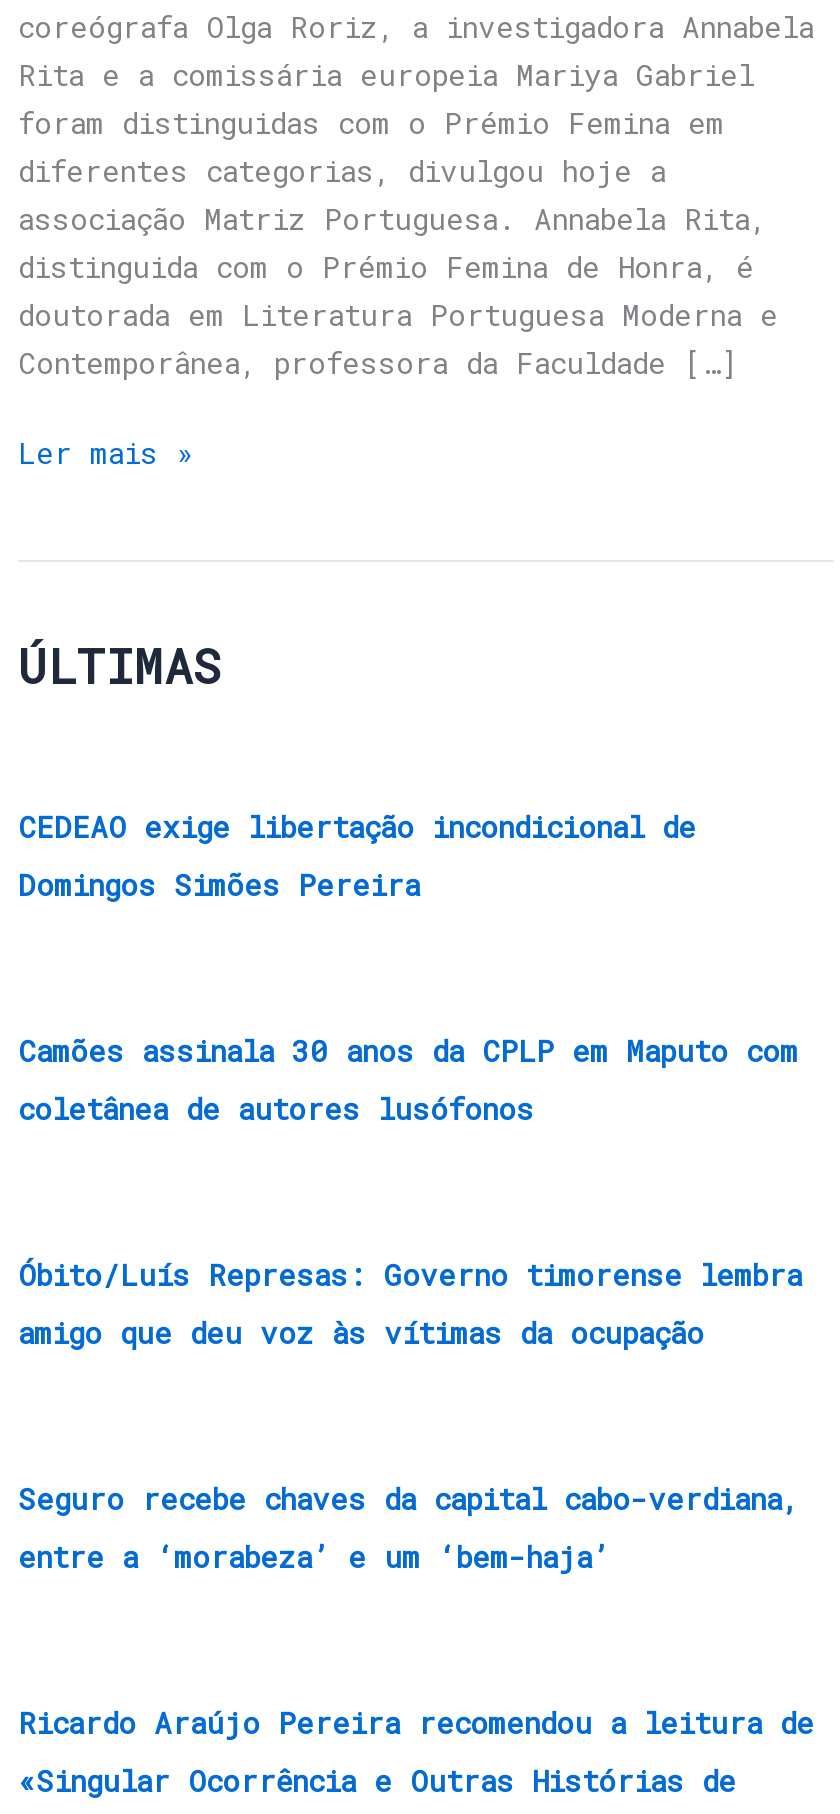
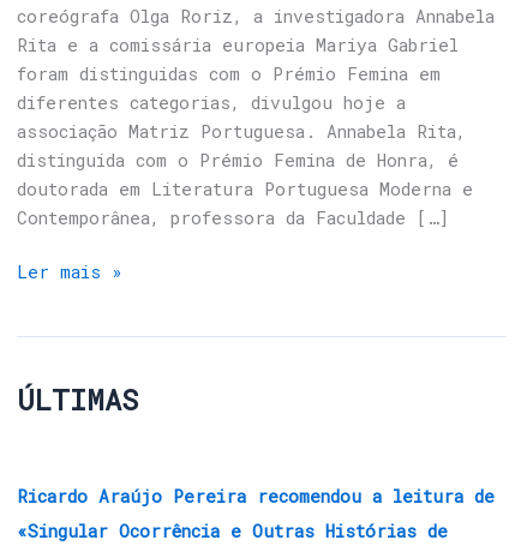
[18,809,696,905] CEDEAO exige libertação incondicional de | Domingos Simões Pereira -> none
[18,1033,798,1129] Camões assinala 30 anos da CPLP em Maputo com | coletânea de autores lusófonos -> none
[18,1257,802,1353] Óbito/Luís Represas: Governo timorense lembra | amigo que deu voz às vítimas da ocupação -> none
[18,1481,798,1577] Seguro recebe chaves da capital cabo-verdiana, | entre a ‘morabeza’ e um ‘bem-haja’ -> none

